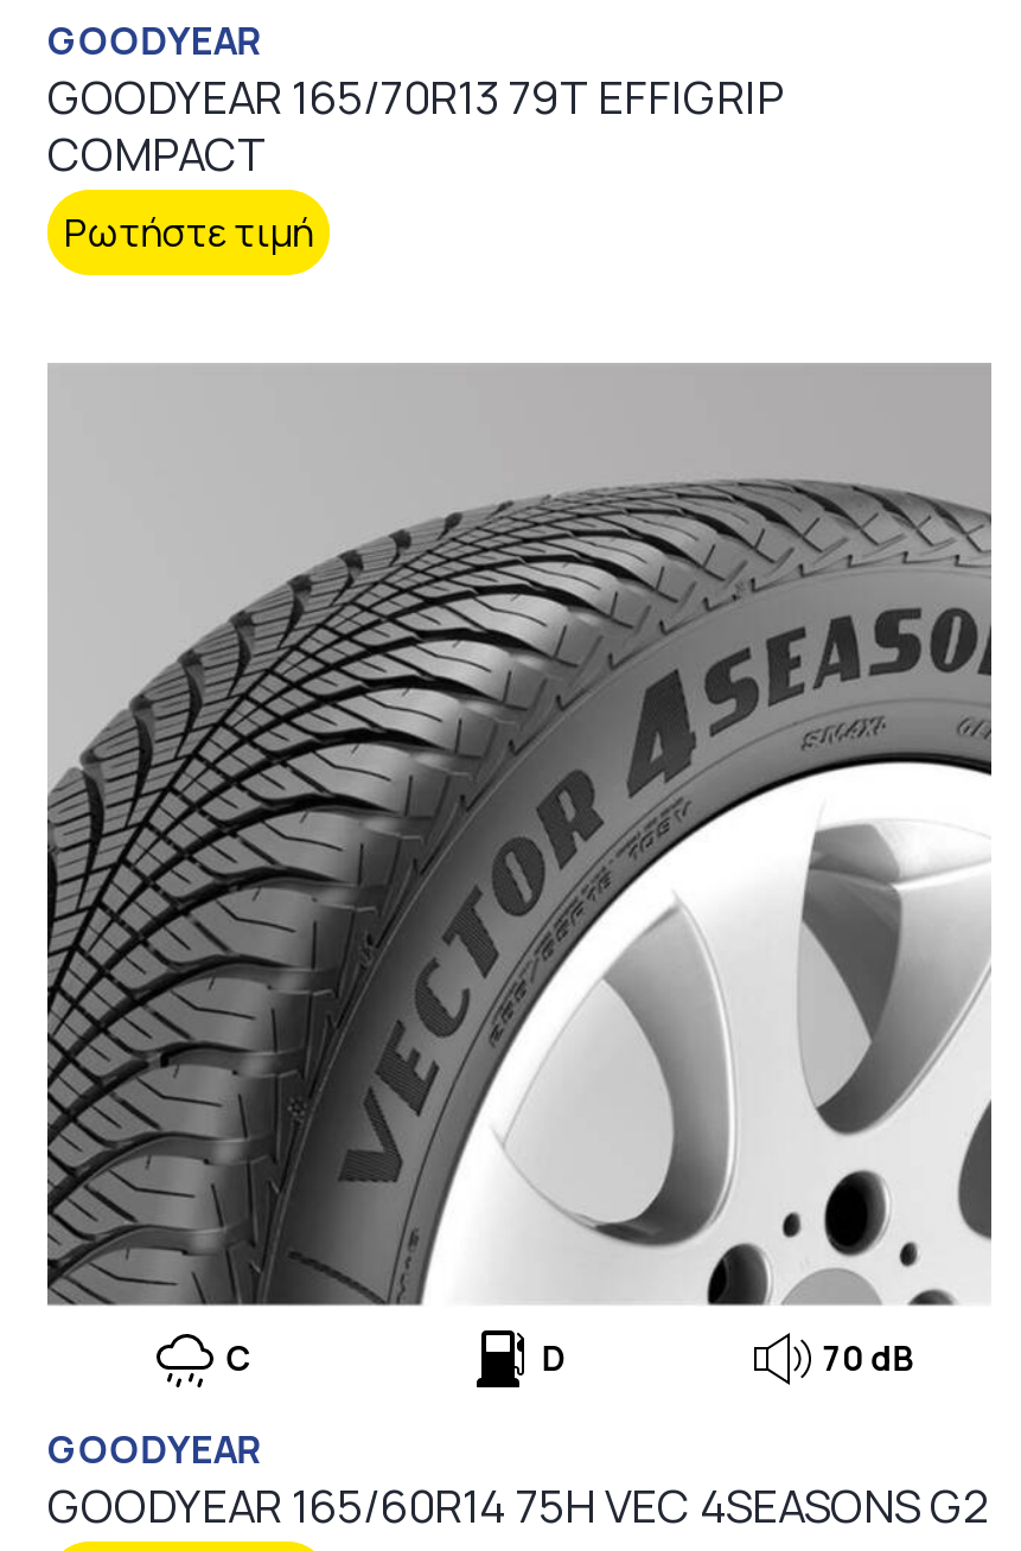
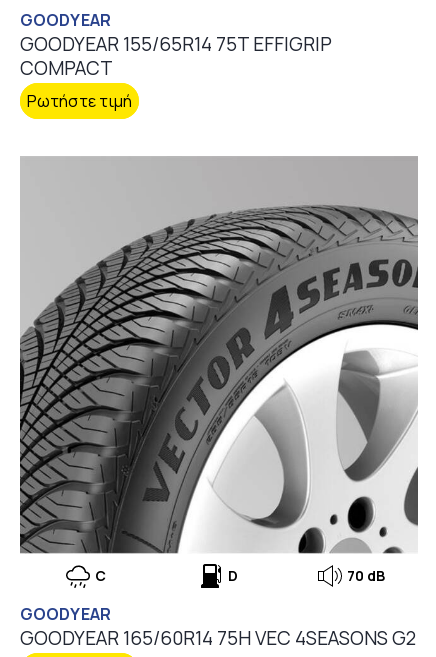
[47,66,785,128] GOODYEAR 165/70R13 79T EFFIGRIP -> [20,31,332,57] GOODYEAR 155/65R14 75T EFFIGRIP

